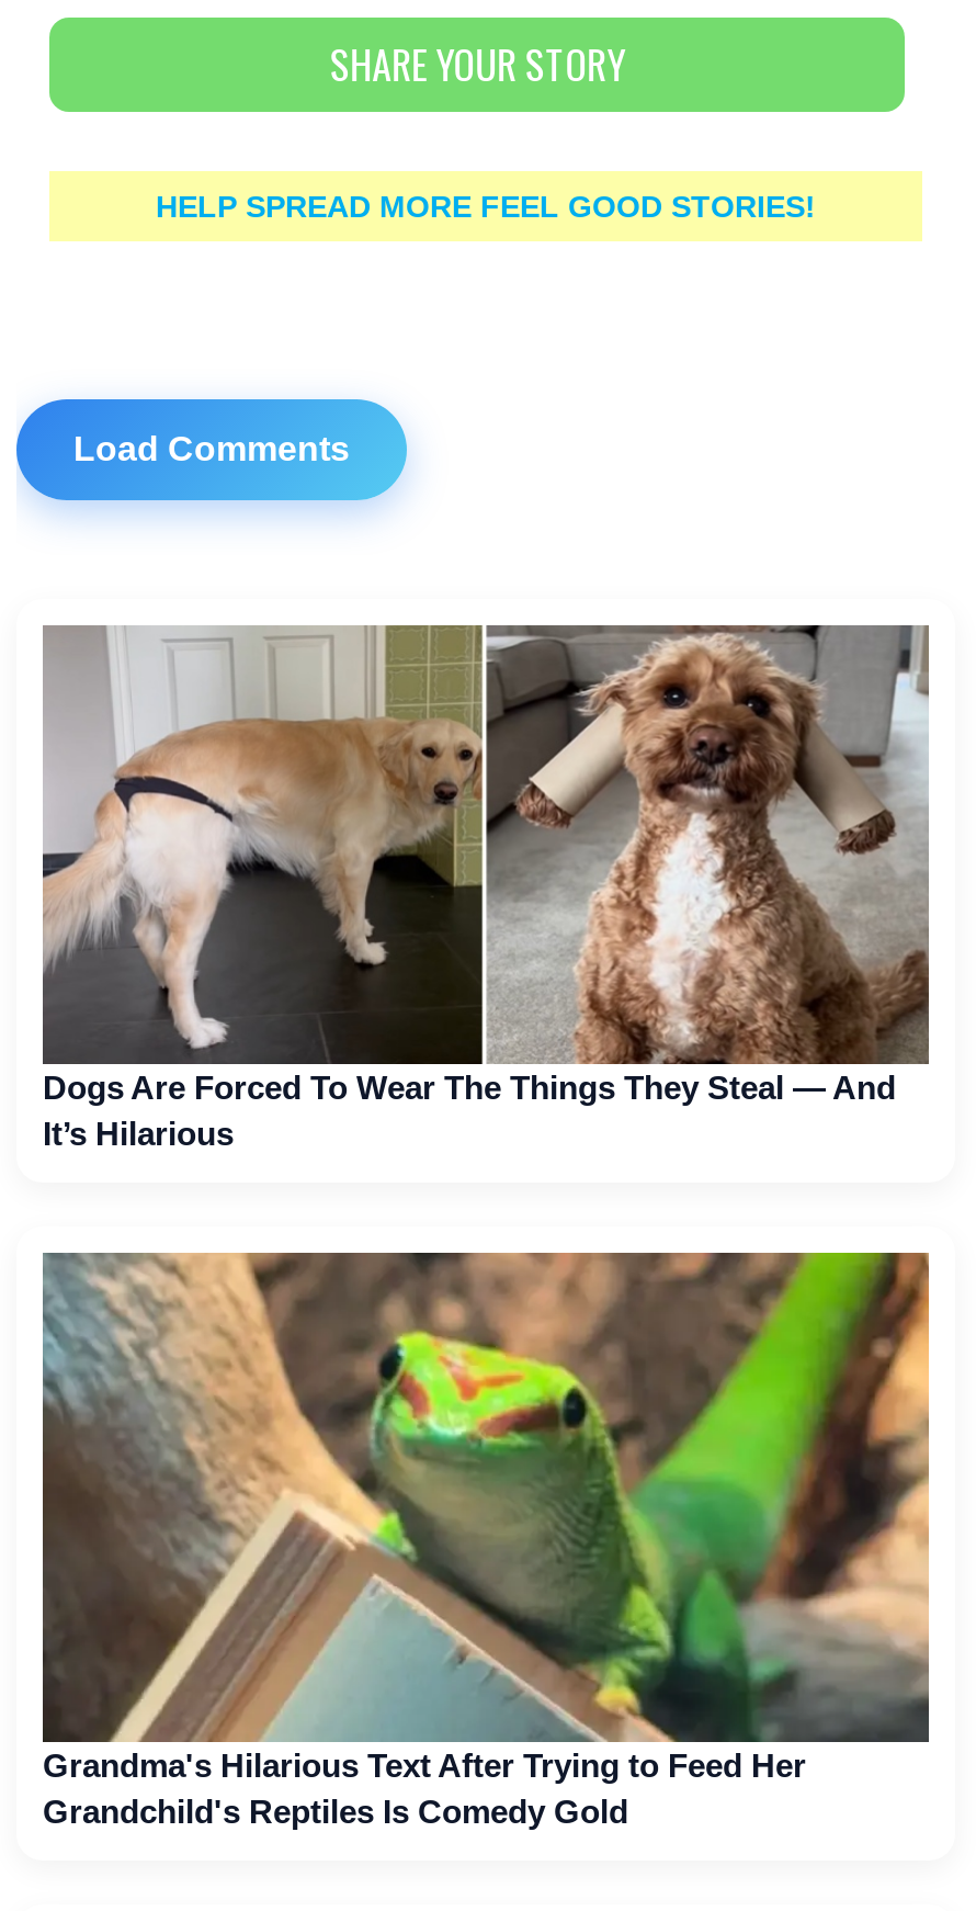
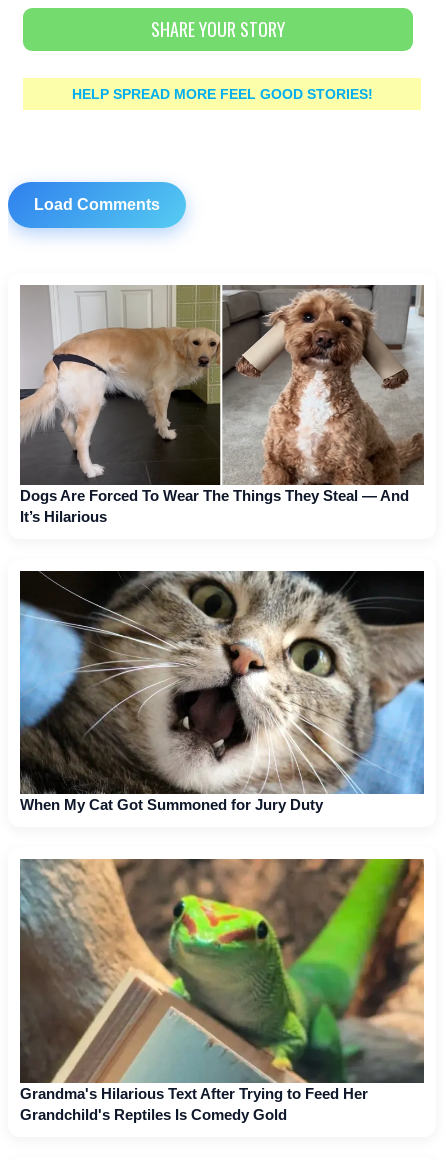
none -> [19,570,425,813] [image] | When My Cat Got Summoned for Jury Duty

